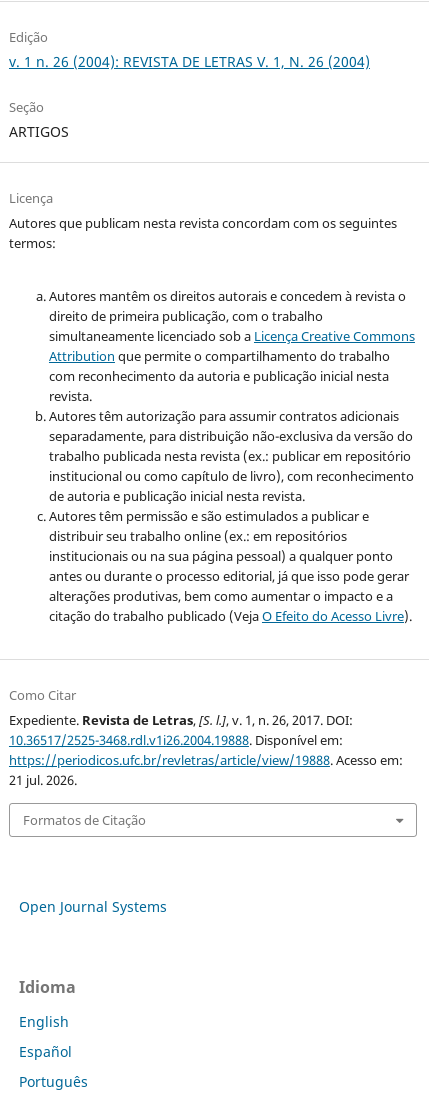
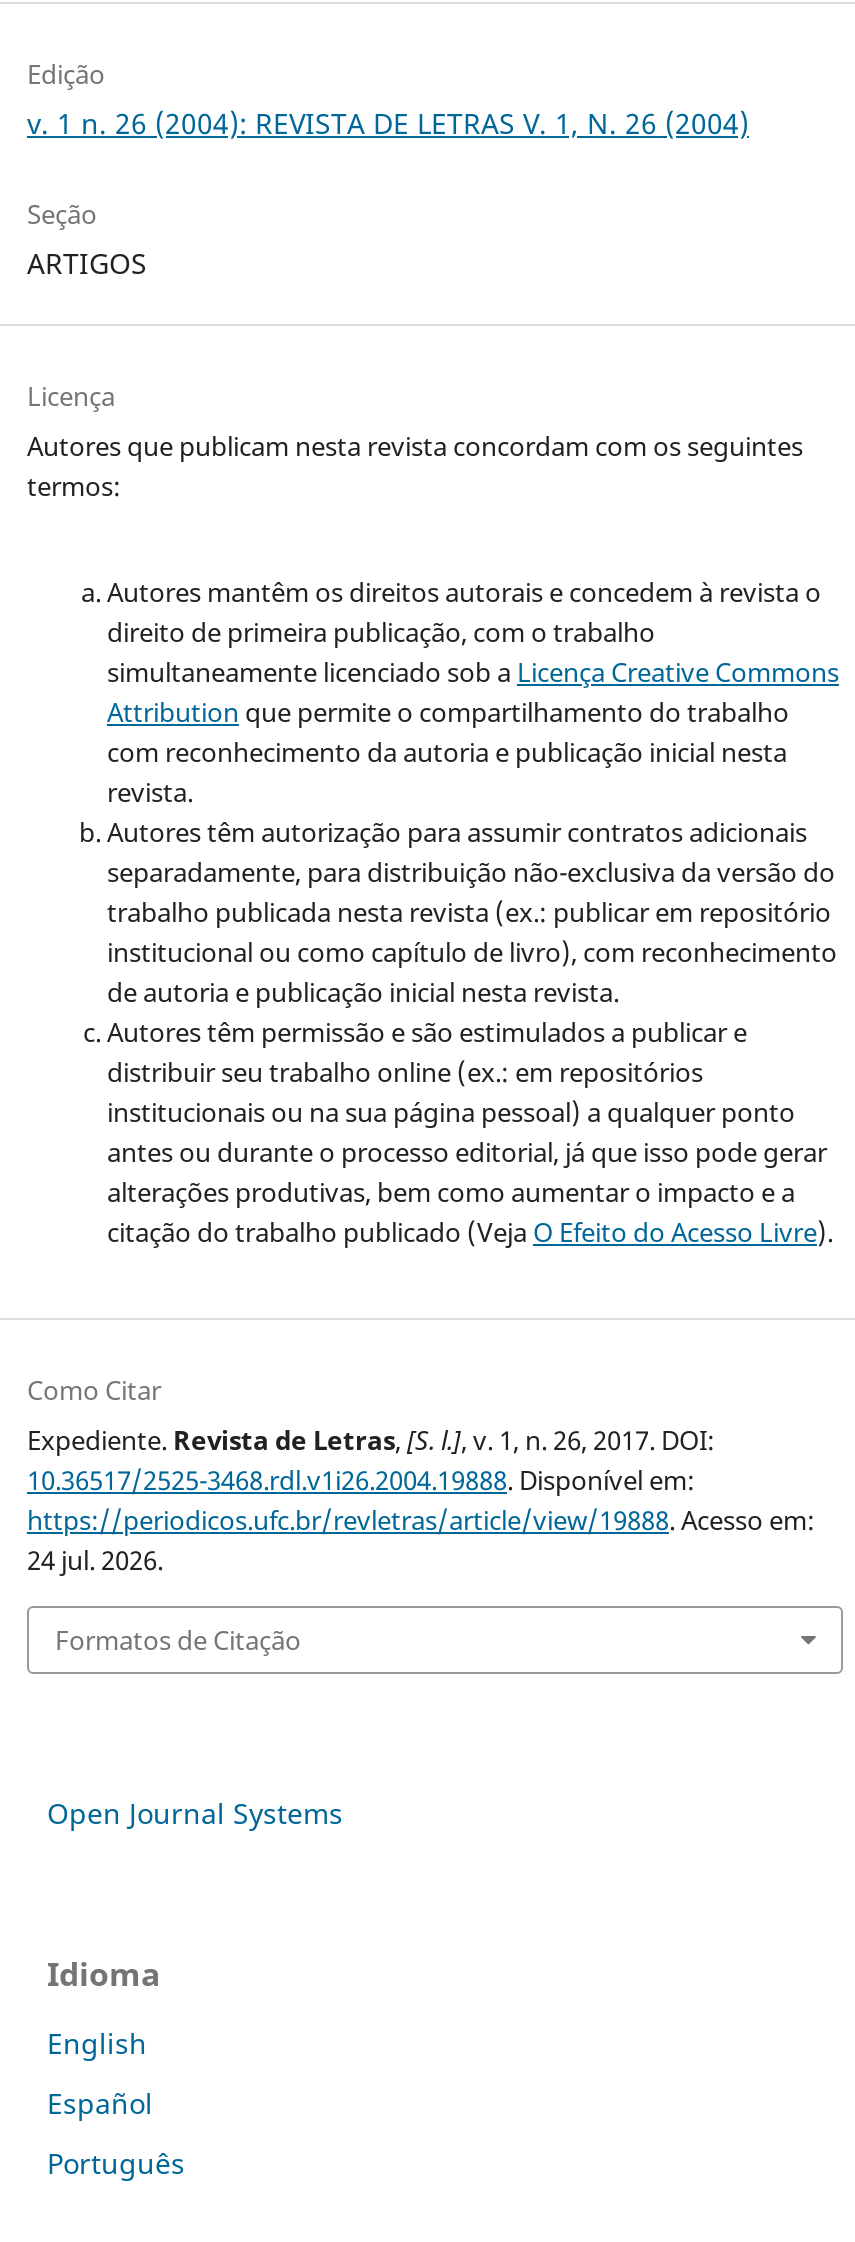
[9,771,77,789] 21 jul. 2026. -> [27,1542,163,1578] 24 jul. 2026.

